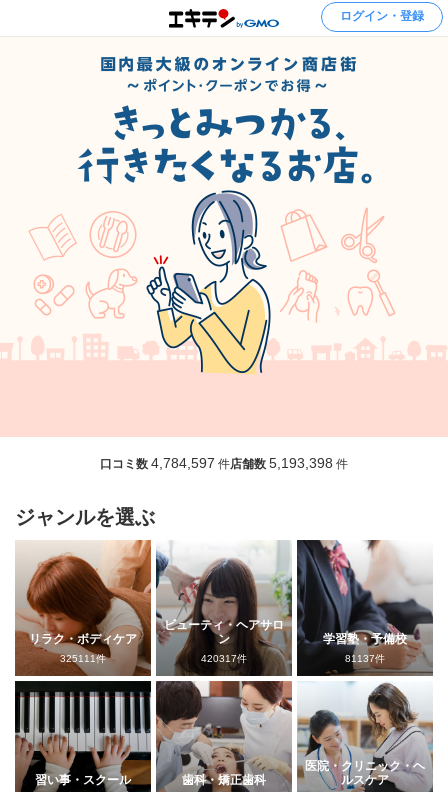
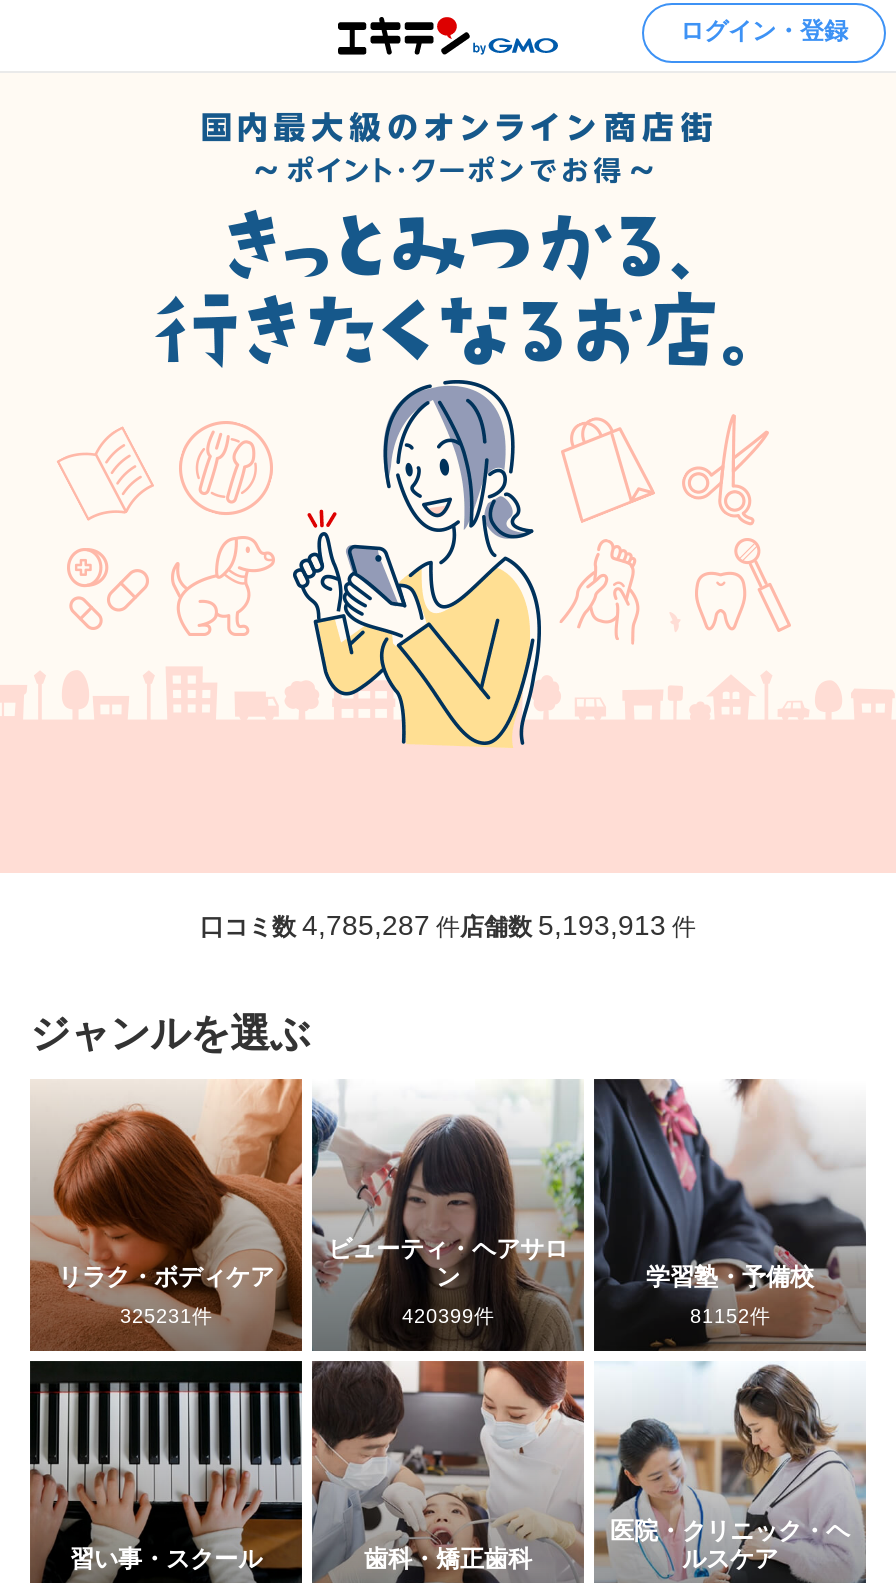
[100,455,348,471] 口コミ数 4,784,597 件店舗数 5,193,398 件 -> [200,909,696,941] 口コミ数 4,785,287 件店舗数 5,193,913 件
[60,653,106,664] 325111件 -> [120,1305,212,1327] 325231件
[201,653,247,664] 420317件 -> [402,1305,494,1327] 420399件
[345,653,385,664] 81137件 -> [690,1305,770,1327] 81152件

